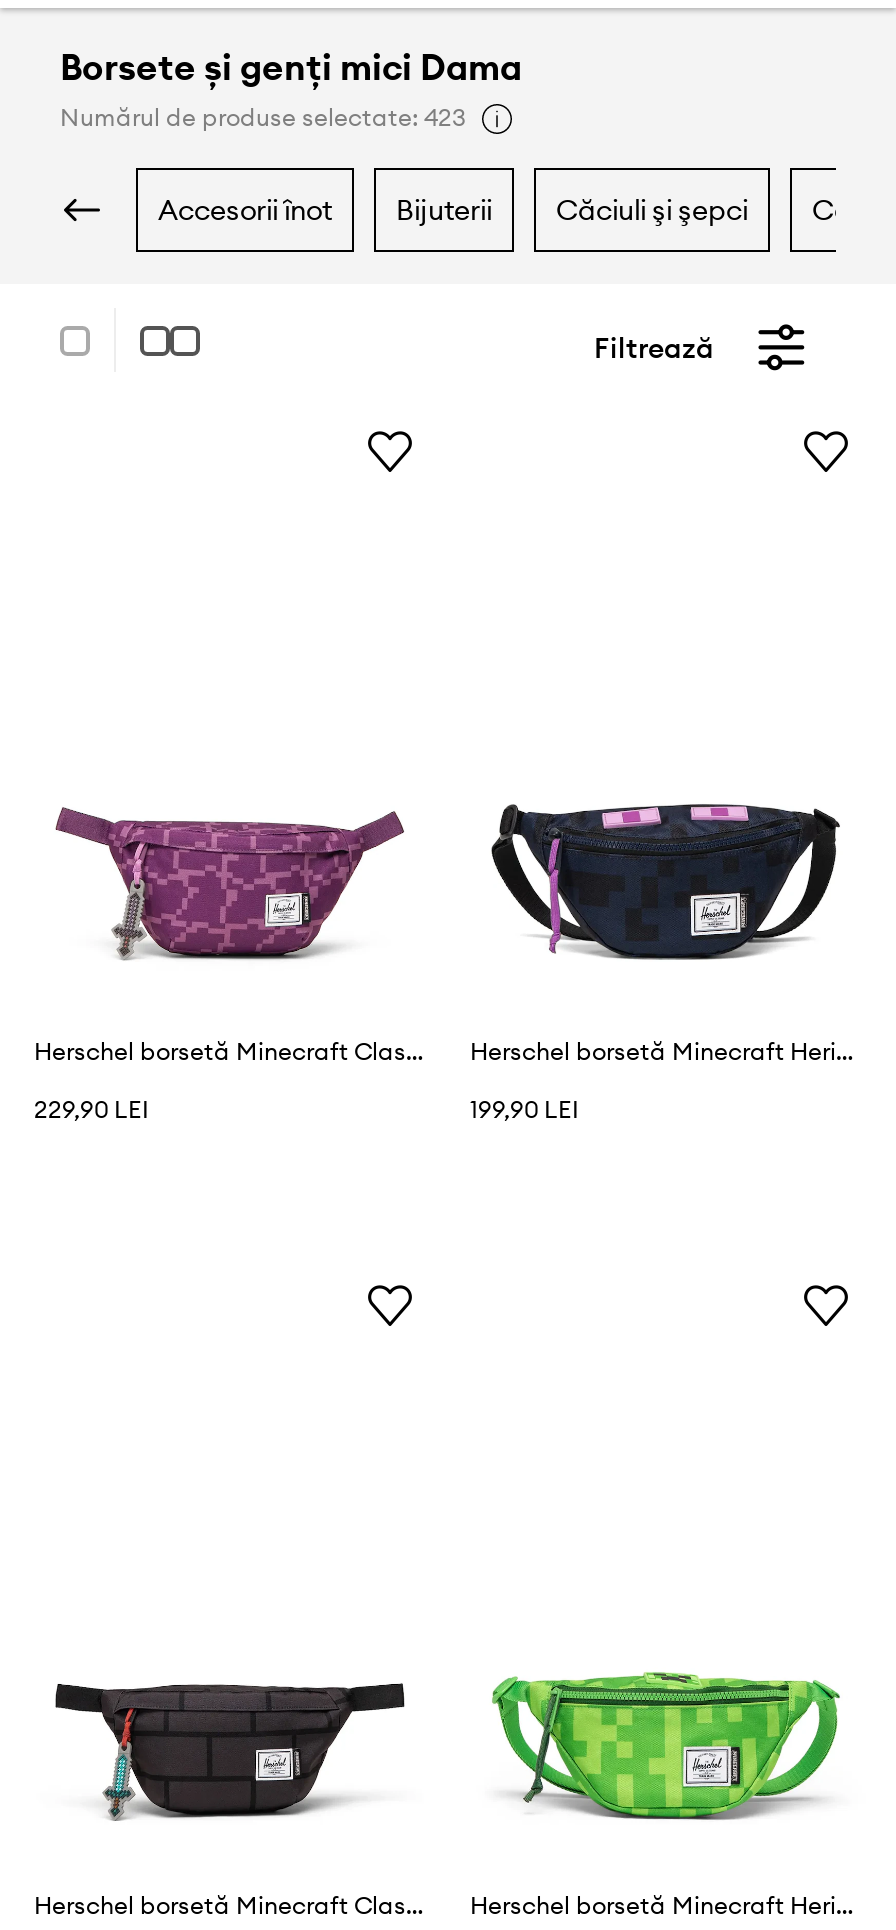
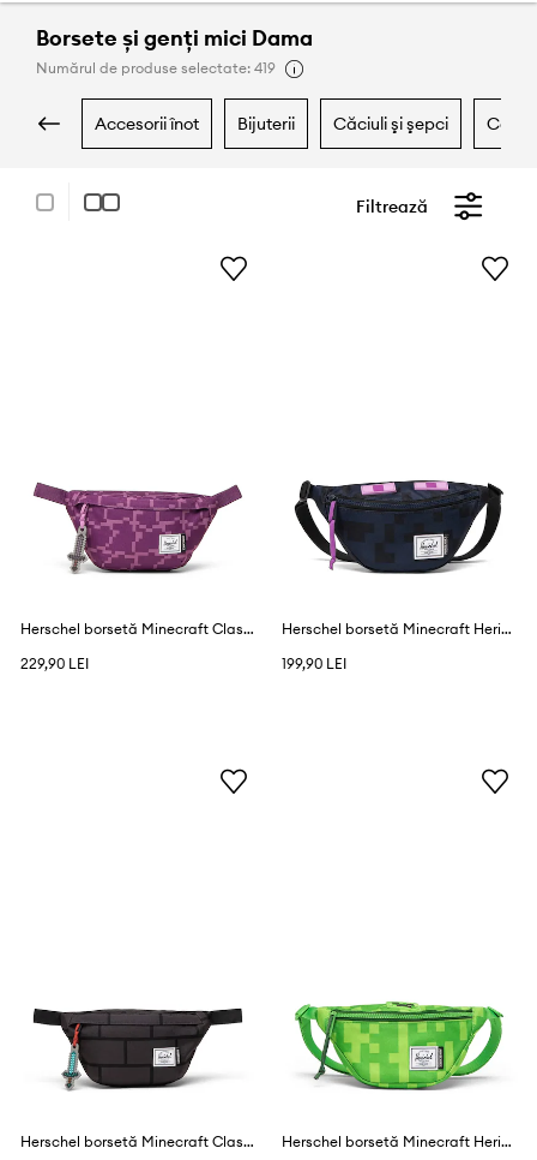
[60,102,466,132] Numărul de produse selectate: 423 -> [36,59,276,77] Numărul de produse selectate: 419

